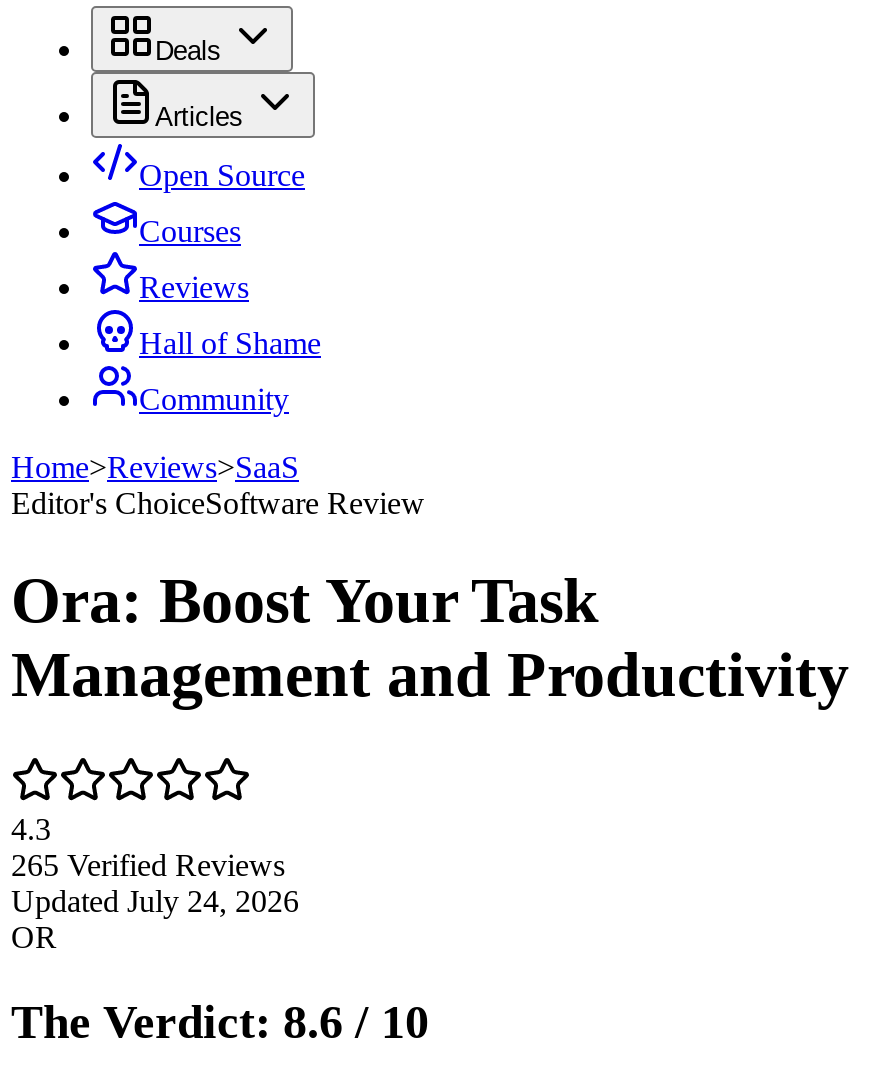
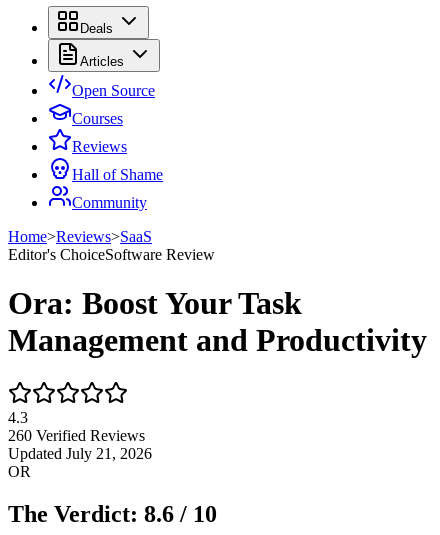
[11,848,285,882] 265 Verified Reviews -> [8,427,145,444] 260 Verified Reviews
[11,884,299,918] Updated July 24, 2026 -> [8,445,152,462] Updated July 21, 2026

